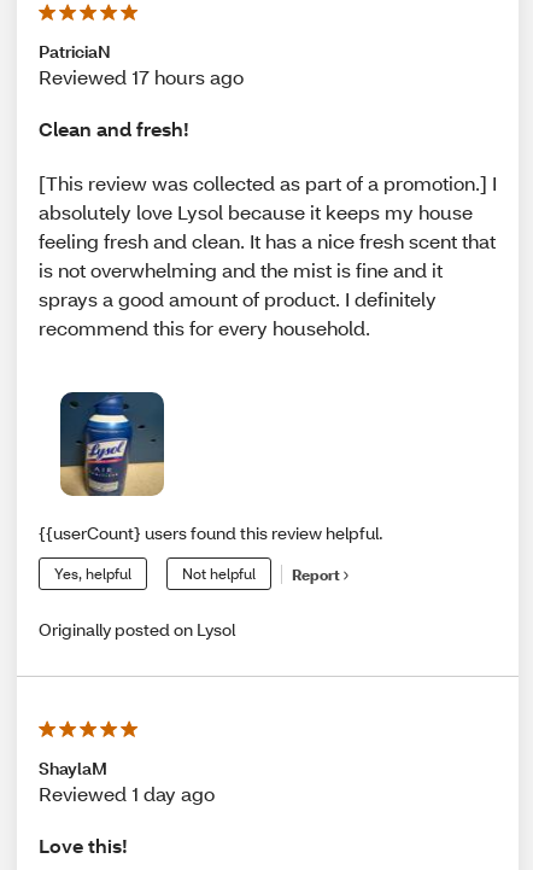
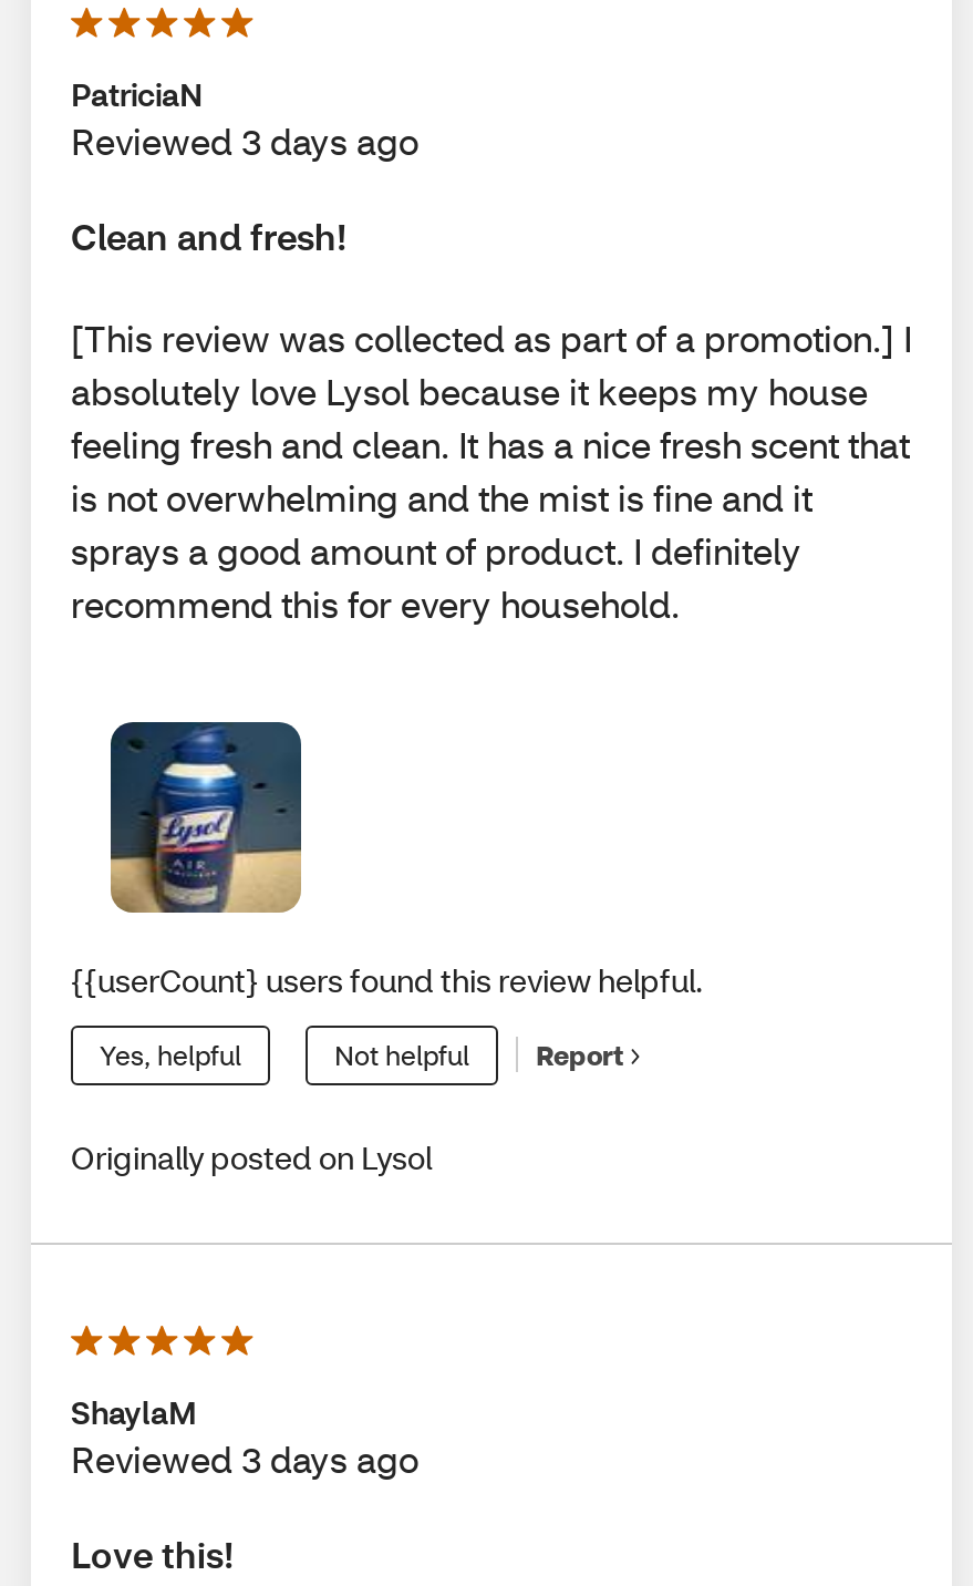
[39,63,244,89] Reviewed 17 hours ago -> [71,117,418,164] Reviewed 3 days ago
[39,781,215,806] Reviewed 1 day ago -> [71,1434,418,1481] Reviewed 3 days ago

